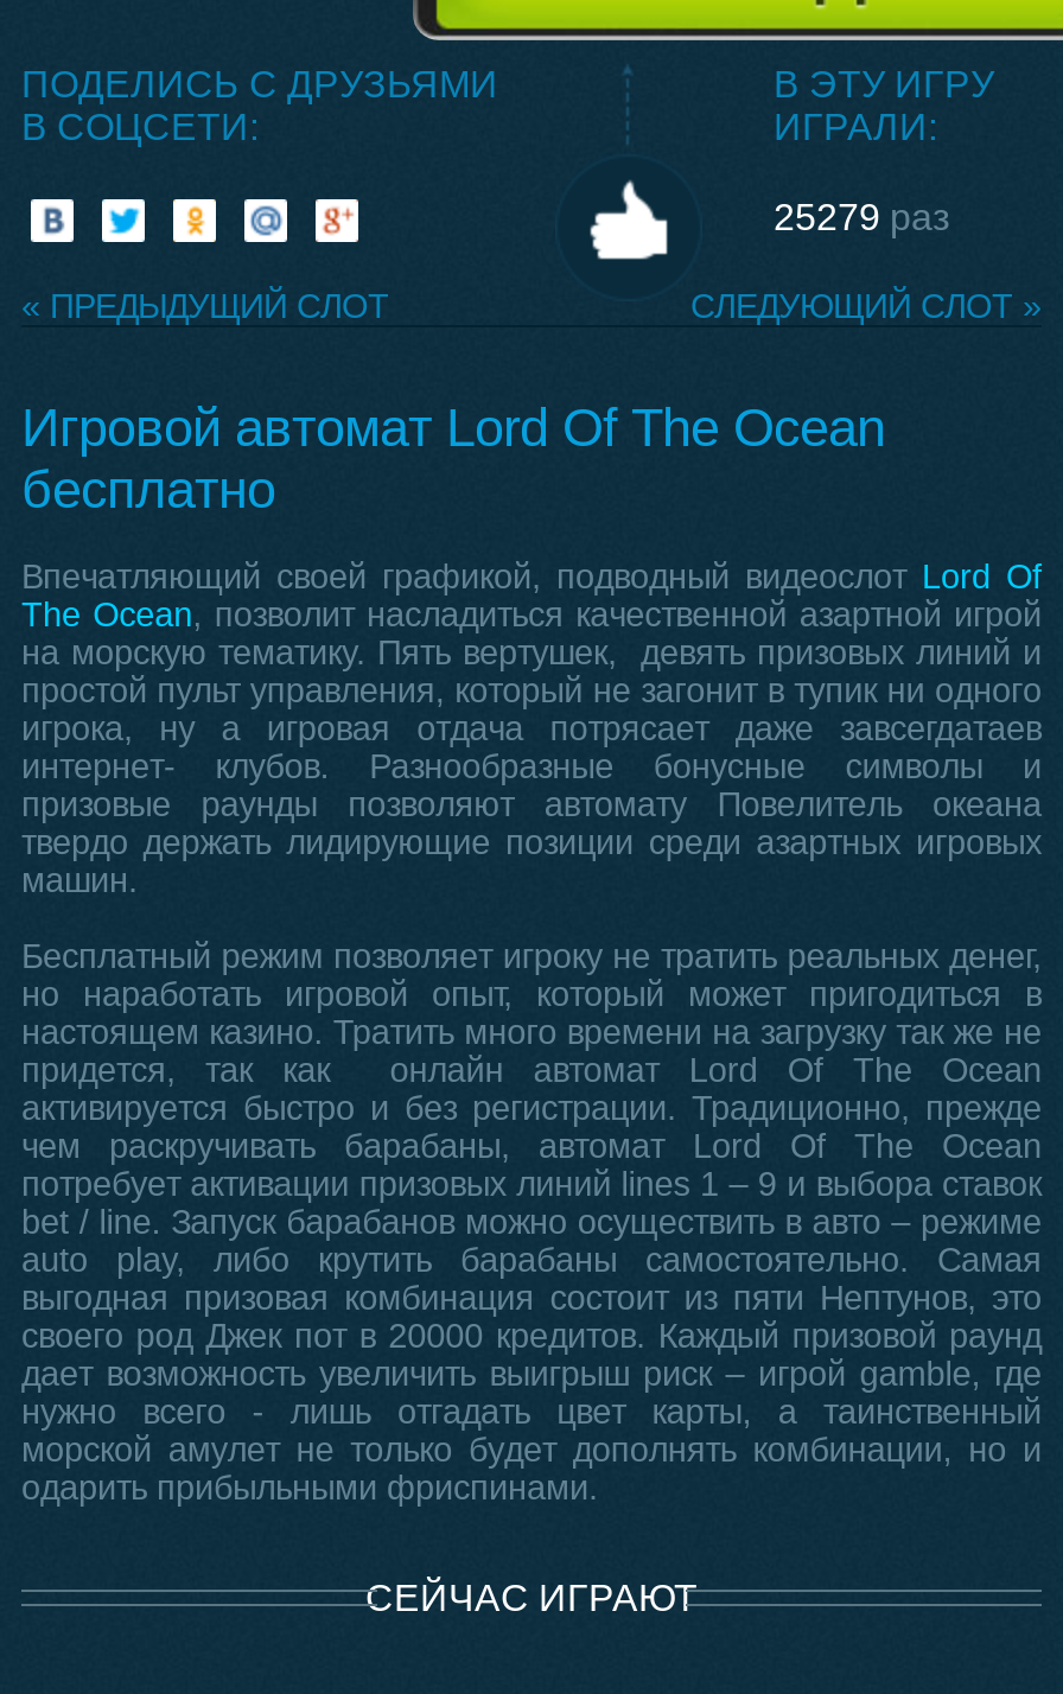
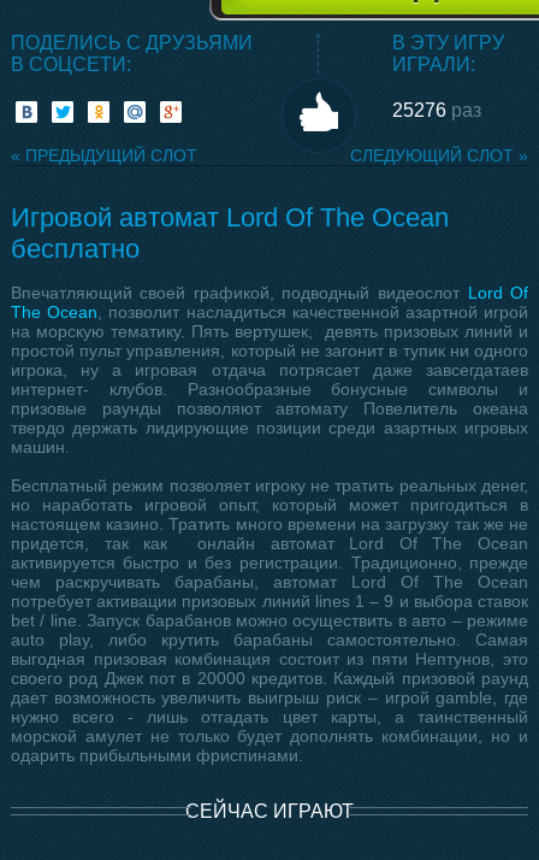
[774,197,949,237] 25279 раз -> [392,100,481,120] 25276 раз

